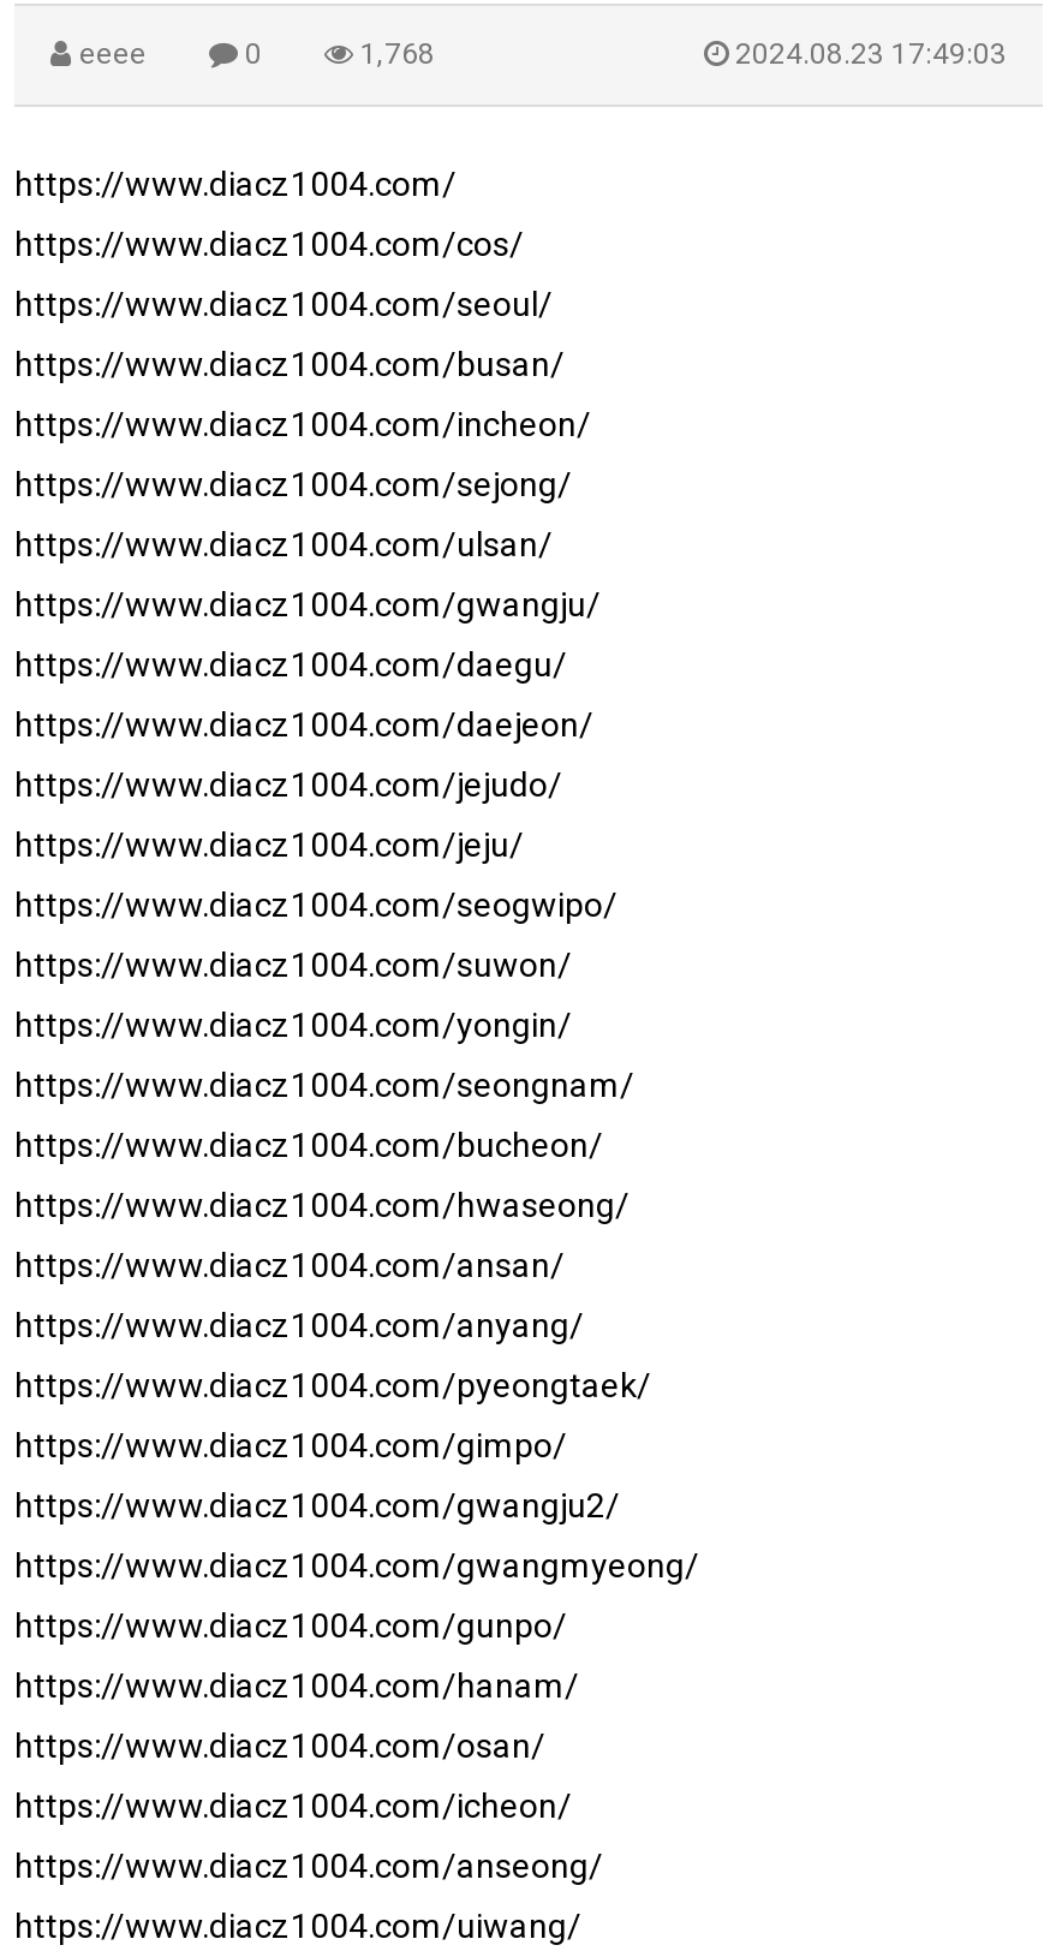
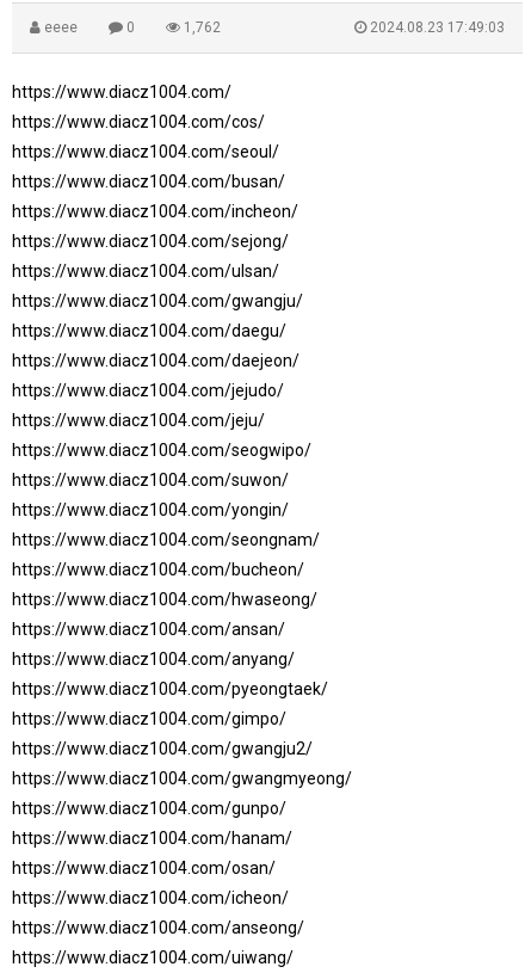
[353,37,435,71] 1,768 -> [180,19,221,36] 1,762

